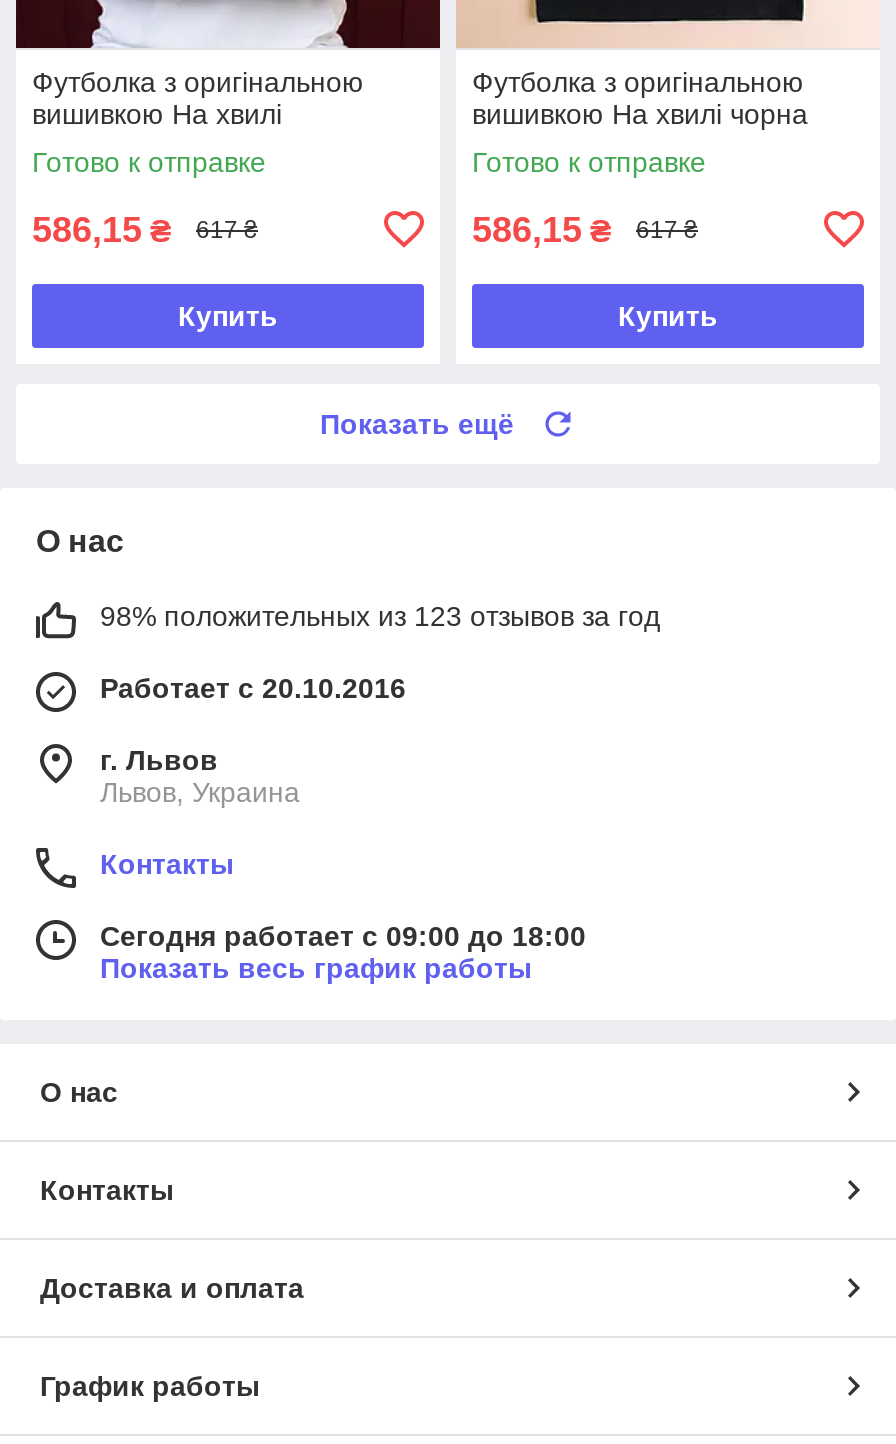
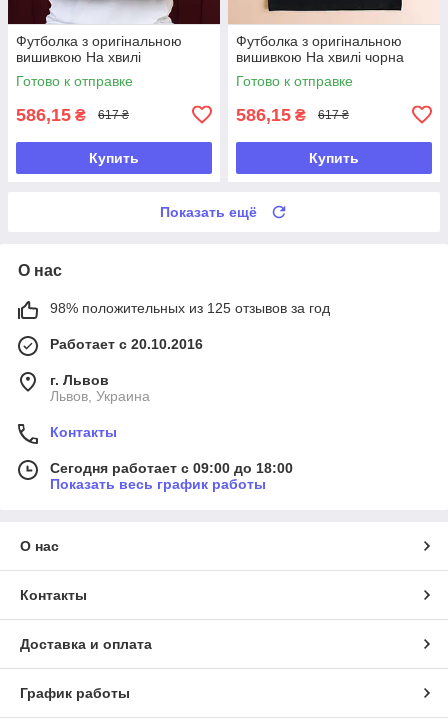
[100,600,660,632] 98% положительных из 123 отзывов за год -> [50,300,330,316] 98% положительных из 125 отзывов за год

